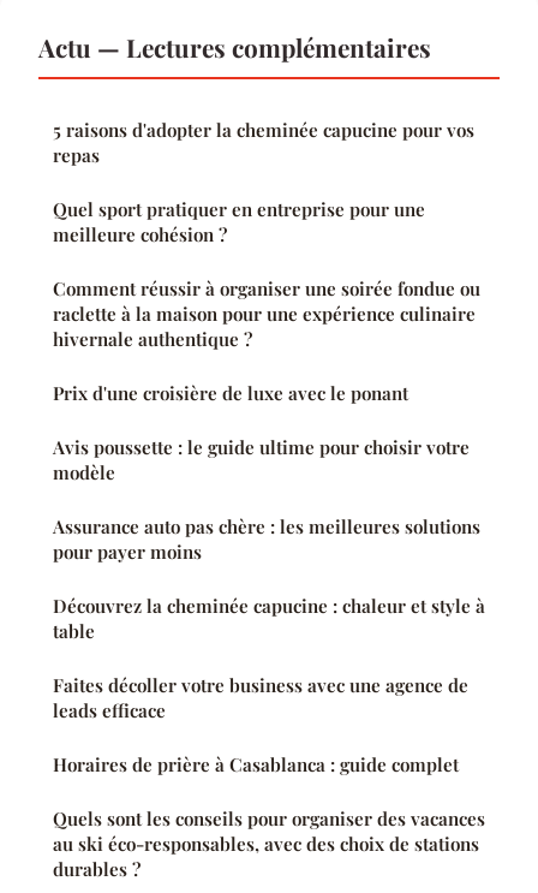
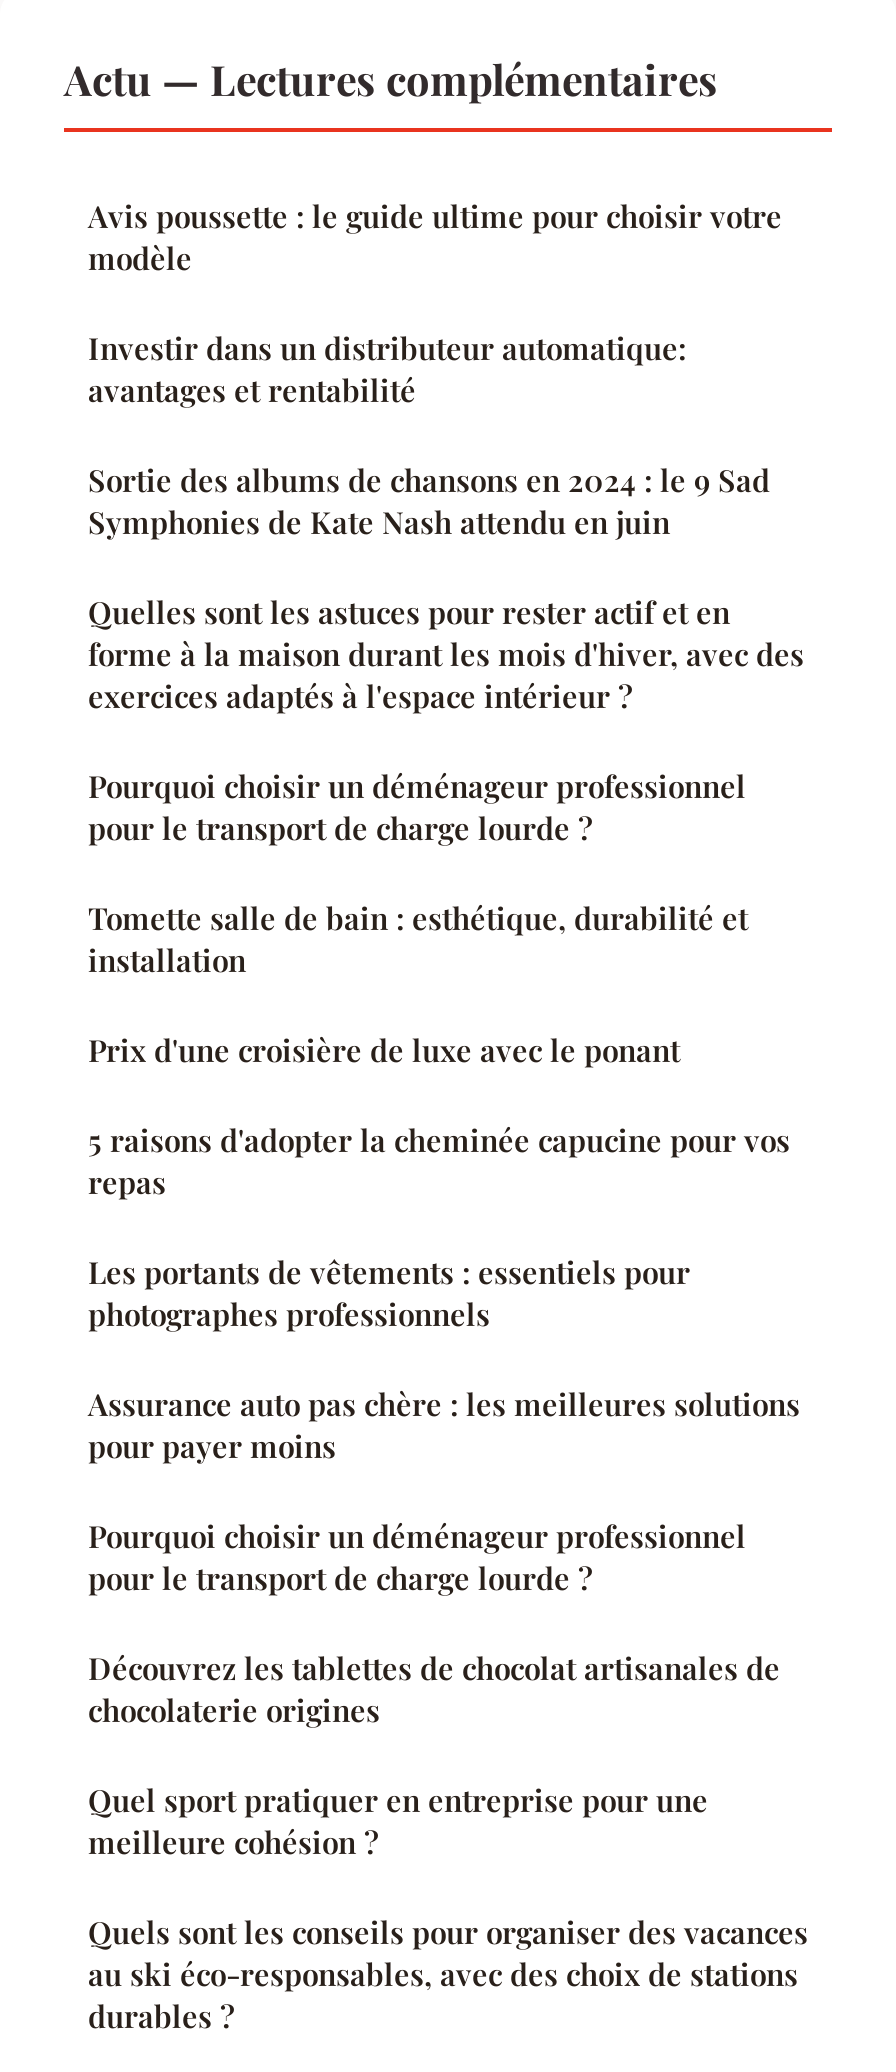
none -> [88,329,804,981] Investir dans un distributeur automatique: | avantages et rentabilité | Sortie des albums de chansons en 2024 : le 9 Sad | Symphonies de Kate Nash attendu en juin | Quelles sont les astuces pour rester actif et en | forme à la maison durant les mois d'hiver, avec des | exercices adaptés à l'espace intérieur ? | Pourquoi choisir un déménageur professionnel | pour le transport de charge lourde ? | Tomette salle de bain : esthétique, durabilité et | installation
moved [53,118,474,167] -> [88,1121,790,1203]: 5 raisons d'adopter la cheminée capucine pour vos | repas
none -> [88,1253,780,1731] Les portants de vêtements : essentiels pour | photographes professionnels | Pourquoi choisir un déménageur professionnel | pour le transport de charge lourde ? | Découvrez les tablettes de chocolat artisanales de | chocolaterie origines
moved [53,197,425,247] -> [88,1781,708,1863]: Quel sport pratiquer en entreprise pour une | meilleure cohésion ?
[53,277,485,777] Comment réussir à organiser une soirée fondue ou | raclette à la maison pour une expérience culinaire | hivernale authentique ? | Découvrez la cheminée capucine : chaleur et style à | table | Faites décoller votre business avec une agence de | leads efficace | Horaires de prière à Casablanca : guide complet -> none
moved [53,381,470,485] -> [88,197,782,1071]: Prix d'une croisière de luxe avec le ponant | Avis poussette : le guide ultime pour choisir votre | modèle
moved [53,515,480,564] -> [88,1385,800,1467]: Assurance auto pas chère : les meilleures solutions | pour payer moins

